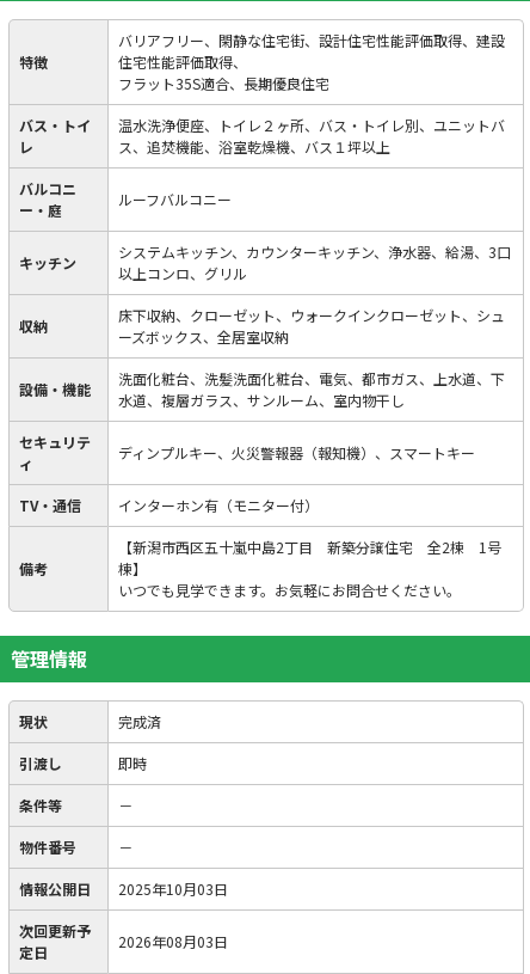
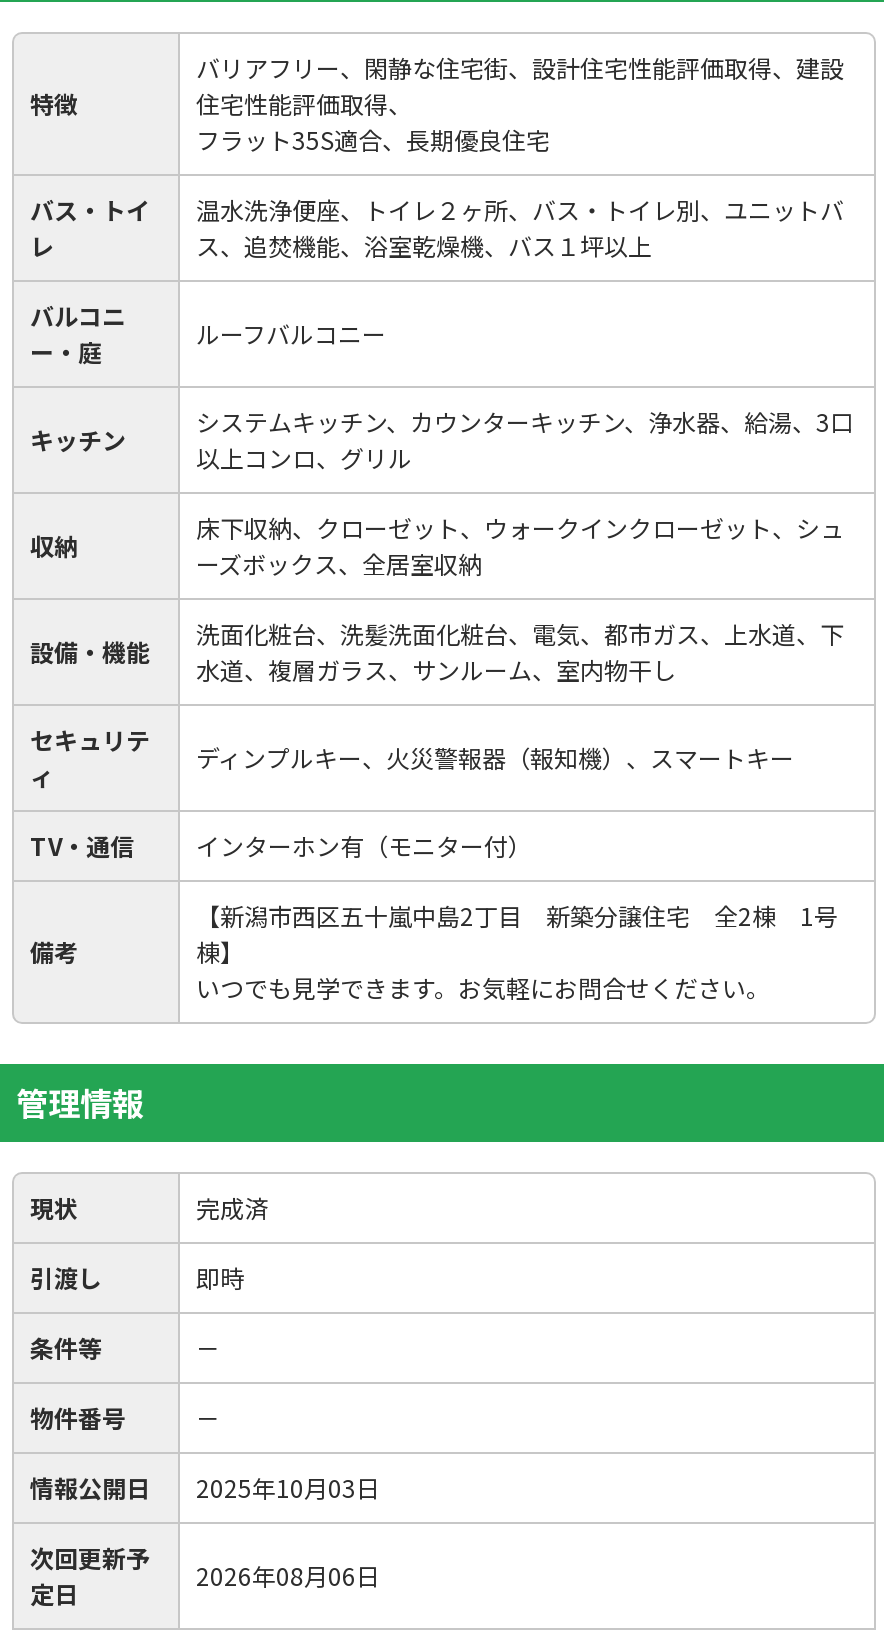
[118,931,228,951] 2026年08月03日 -> [196,1558,380,1592] 2026年08月06日

